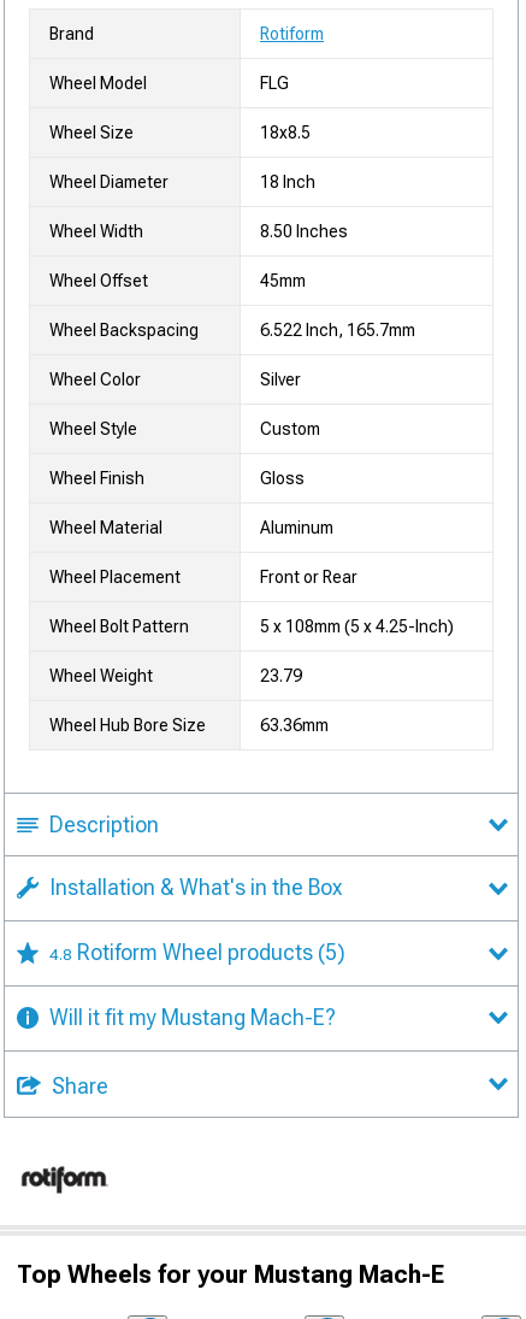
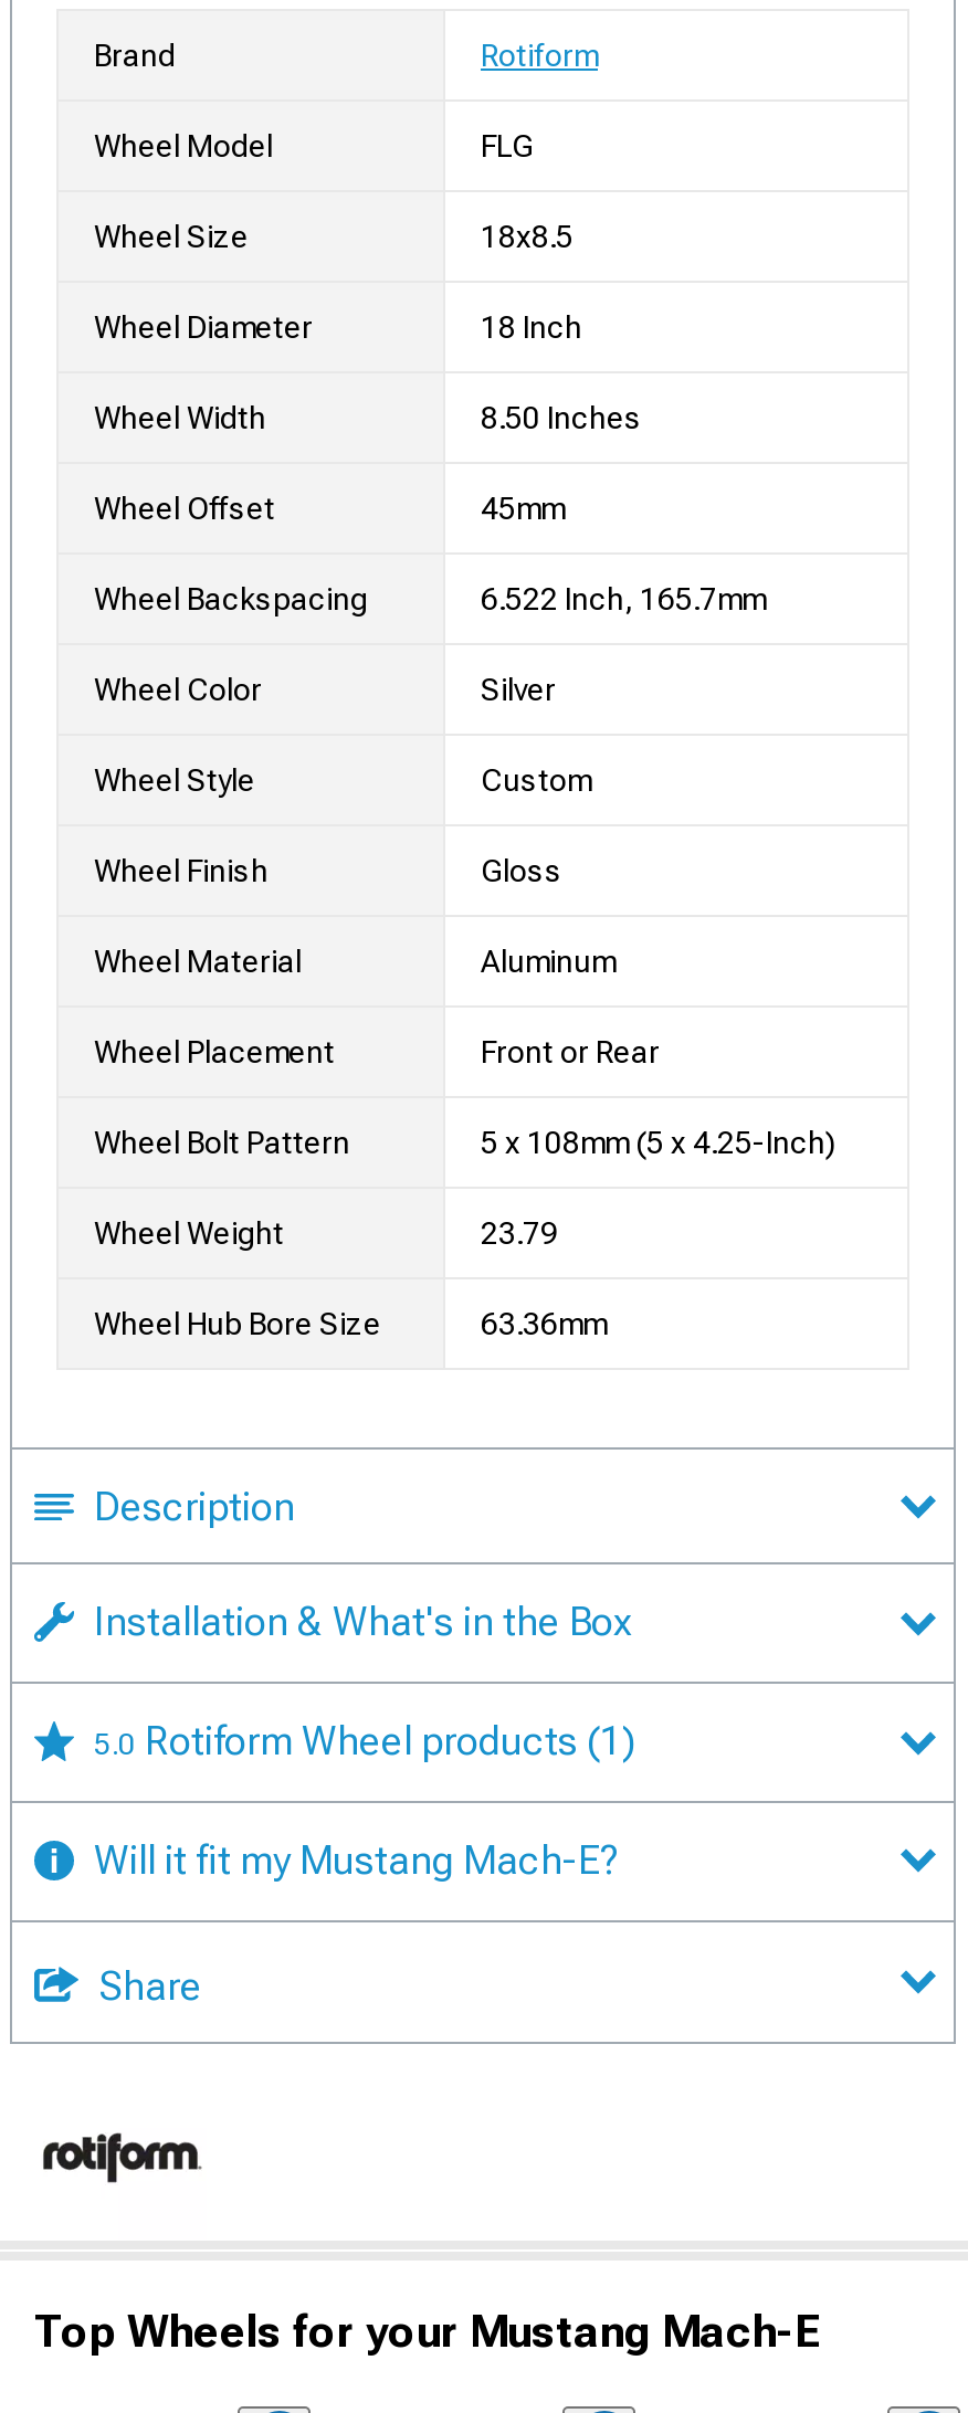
[49,940,345,965] 4.8 Rotiform Wheel products (5) -> [94,1717,638,1764] 5.0 Rotiform Wheel products (1)

